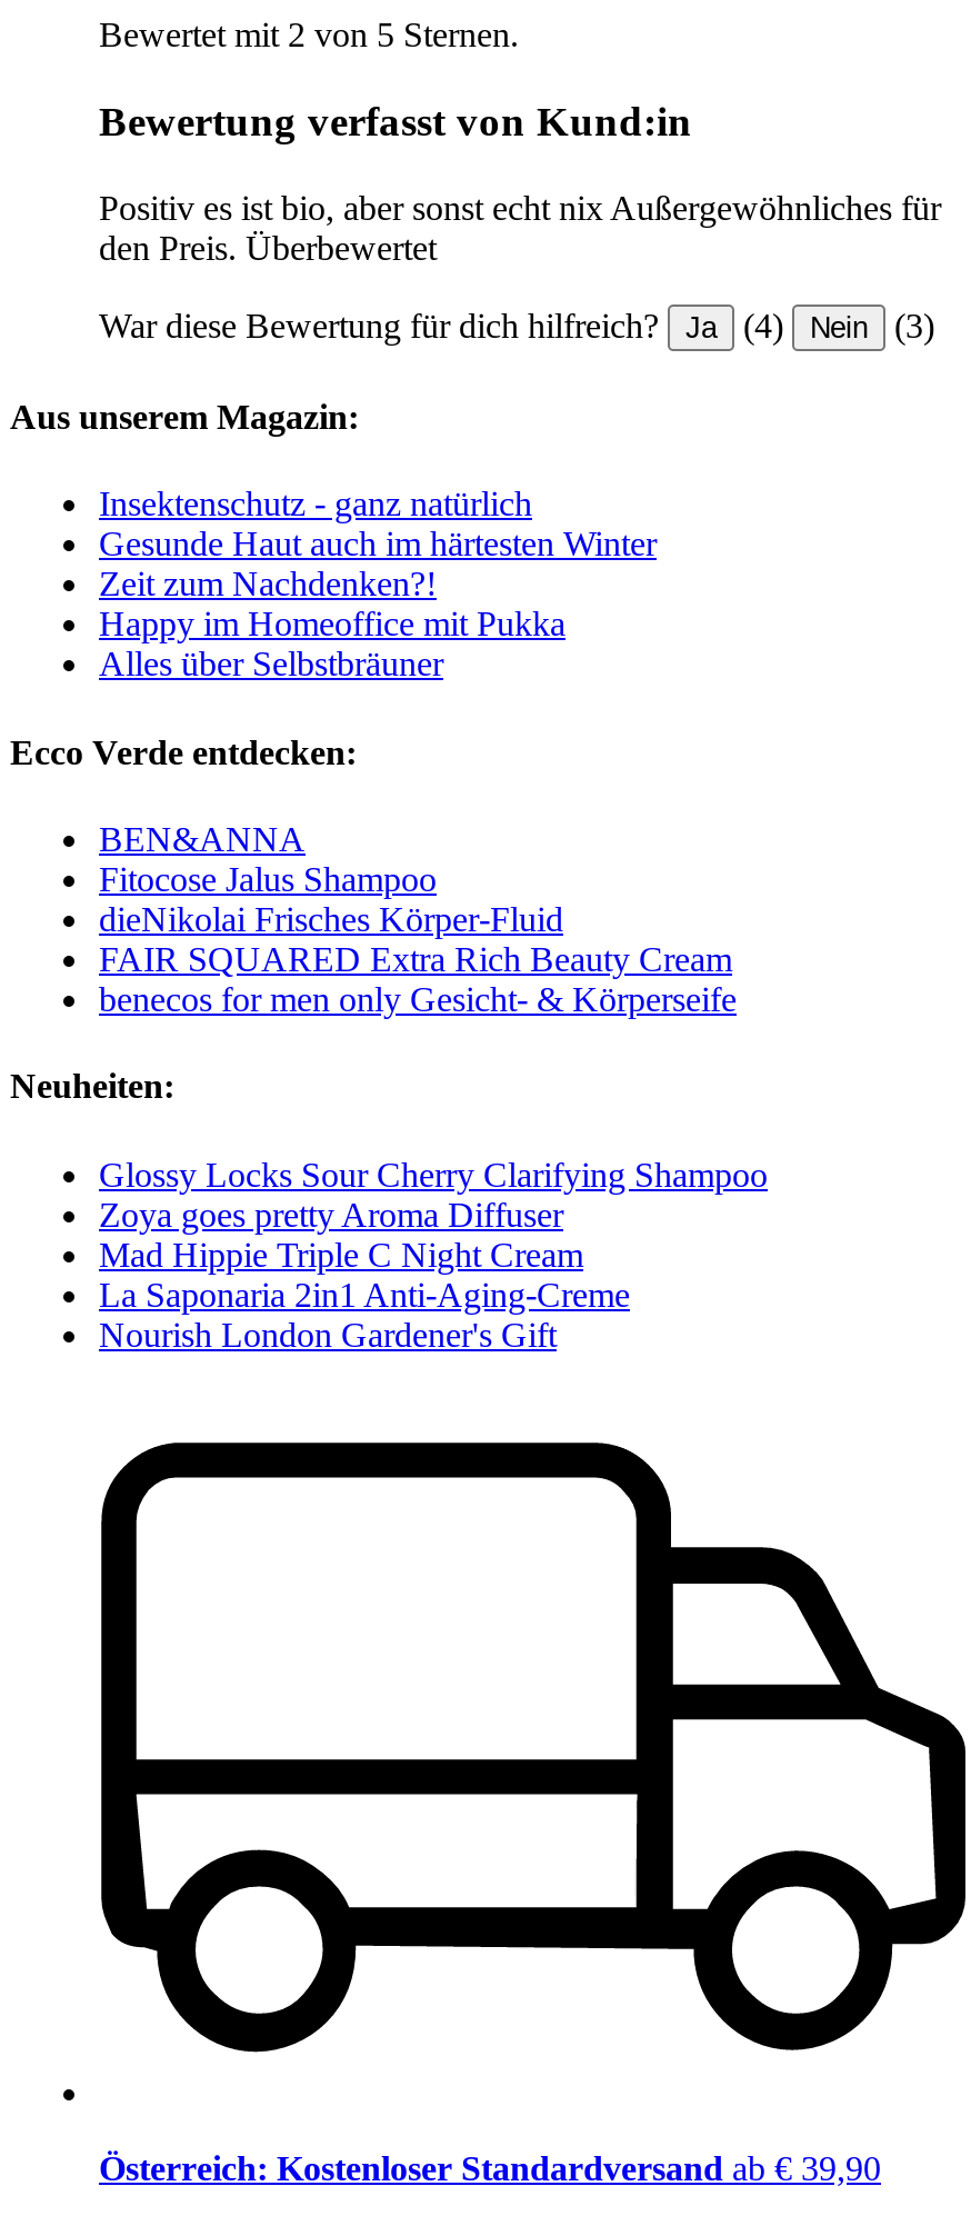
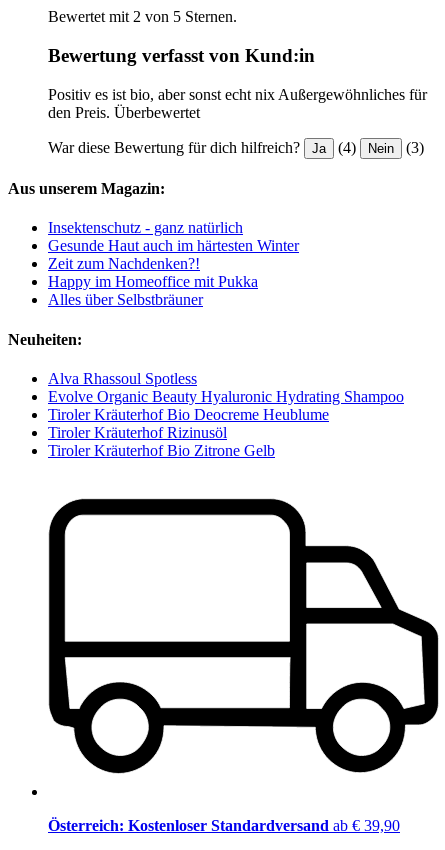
[10,733,737,1018] Ecco Verde entdecken: | BEN&ANNA | Fitocose Jalus Shampoo | dieNikolai Frisches Körper-Fluid | FAIR SQUARED Extra Rich Beauty Cream | benecos for men only Gesicht- & Körperseife -> none
[99,1155,768,1352] Glossy Locks Sour Cherry Clarifying Shampoo | Zoya goes pretty Aroma Diffuser | Mad Hippie Triple C Night Cream | La Saponaria 2in1 Anti-Aging-Creme | Nourish London Gardener's Gift -> [48,370,404,459] Alva Rhassoul Spotless | Evolve Organic Beauty Hyaluronic Hydrating Shampoo | Tiroler Kräuterhof Bio Deocreme Heublume | Tiroler Kräuterhof Rizinusöl | Tiroler Kräuterhof Bio Zitrone Gelb

